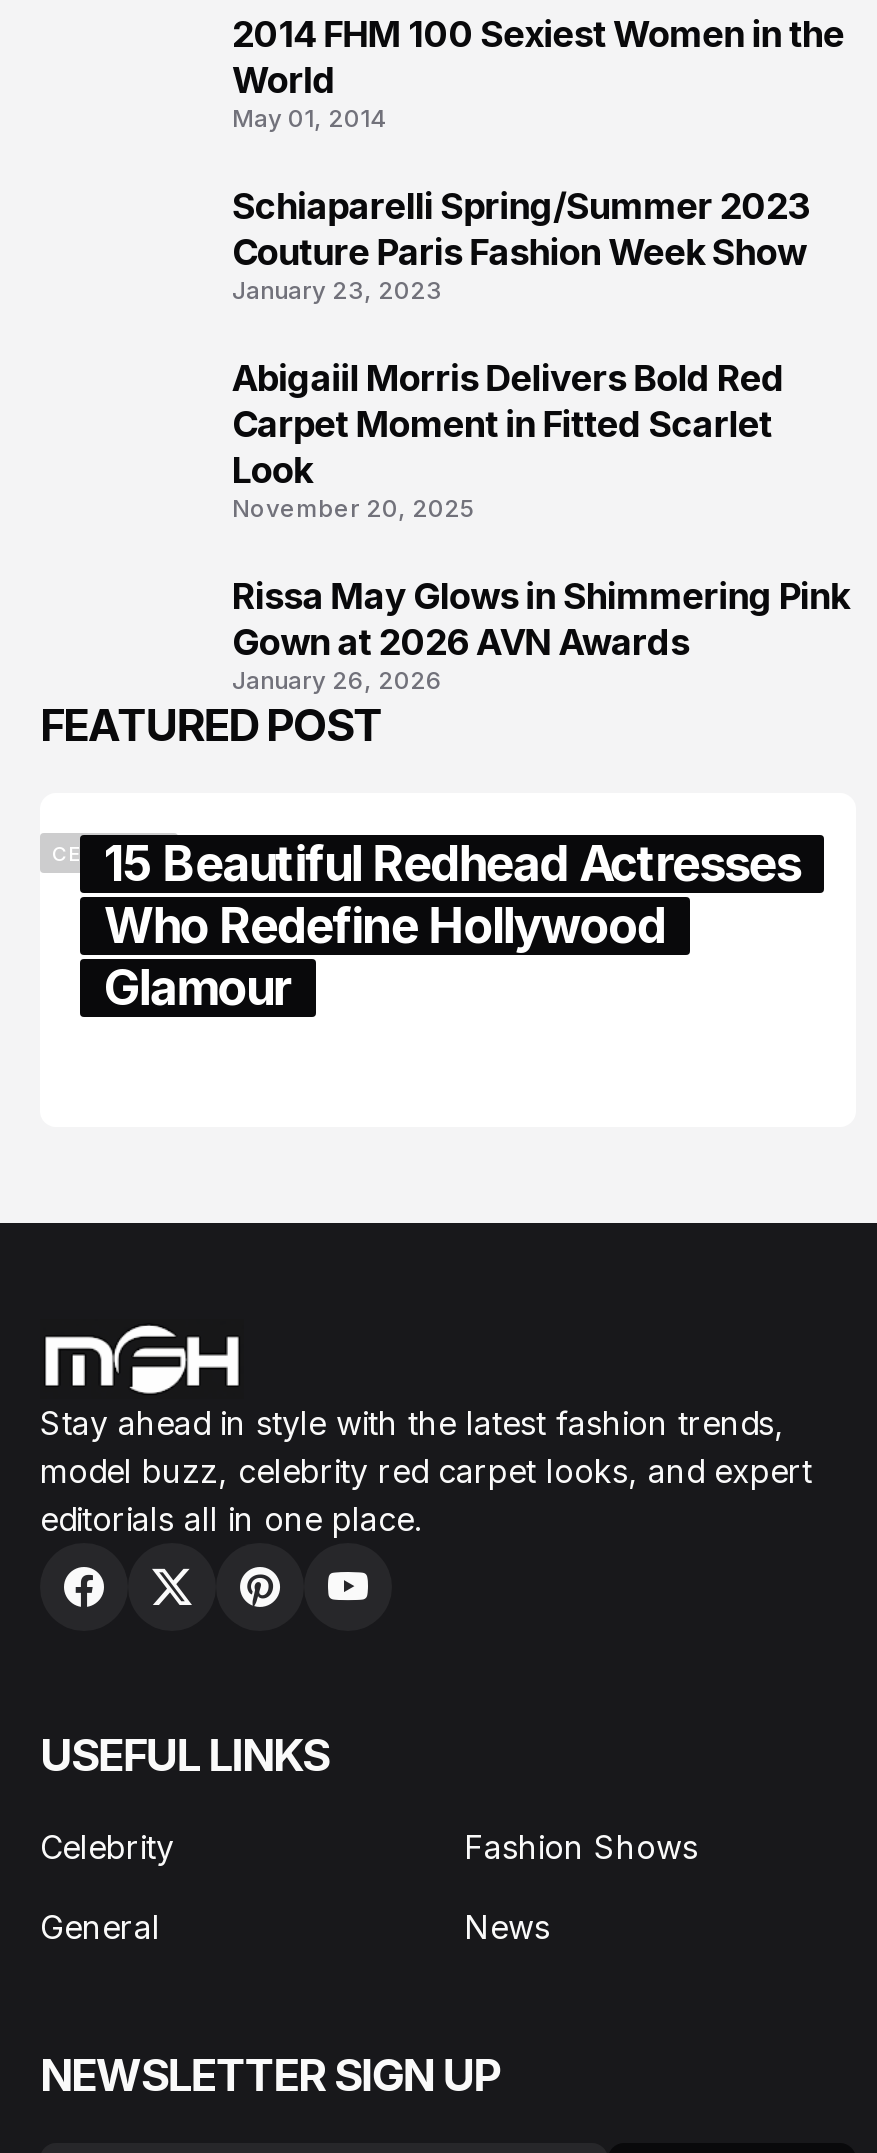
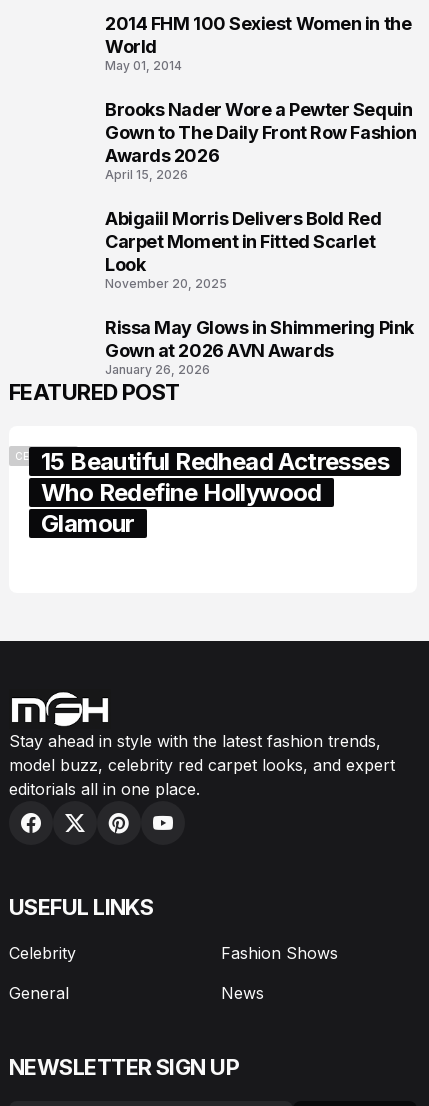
[232,186,810,306] Schiaparelli Spring/Summer 2023 | Couture Paris Fashion Week Show | January 23, 2023 -> [105,99,416,182] Brooks Nader Wore a Pewter Sequin | Gown to The Daily Front Row Fashion | Awards 2026 | April 15, 2026

